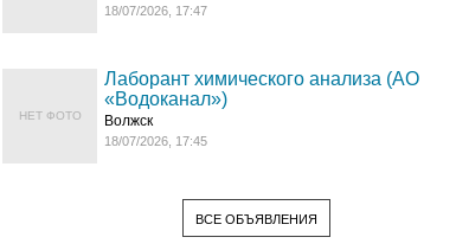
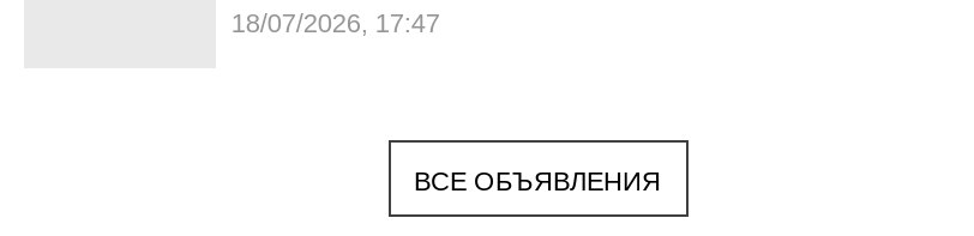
[105,69,420,148] Лаборант химического анализа (АО | «Водоканал») | Волжск | 18/07/2026, 17:45 -> none
[18,109,81,122] НЕТ ФОТО -> none

